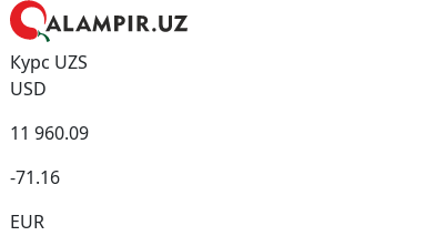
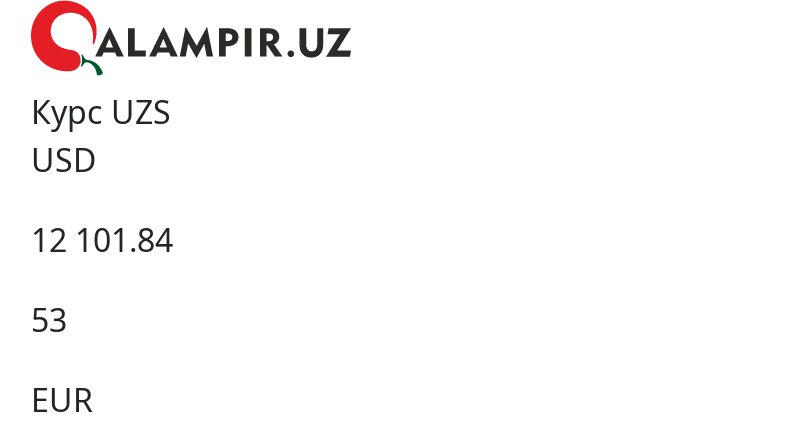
[10,121,89,145] 11 960.09 -> [31,218,173,262] 12 101.84
[10,165,60,189] -71.16 -> [31,298,67,342] 53

